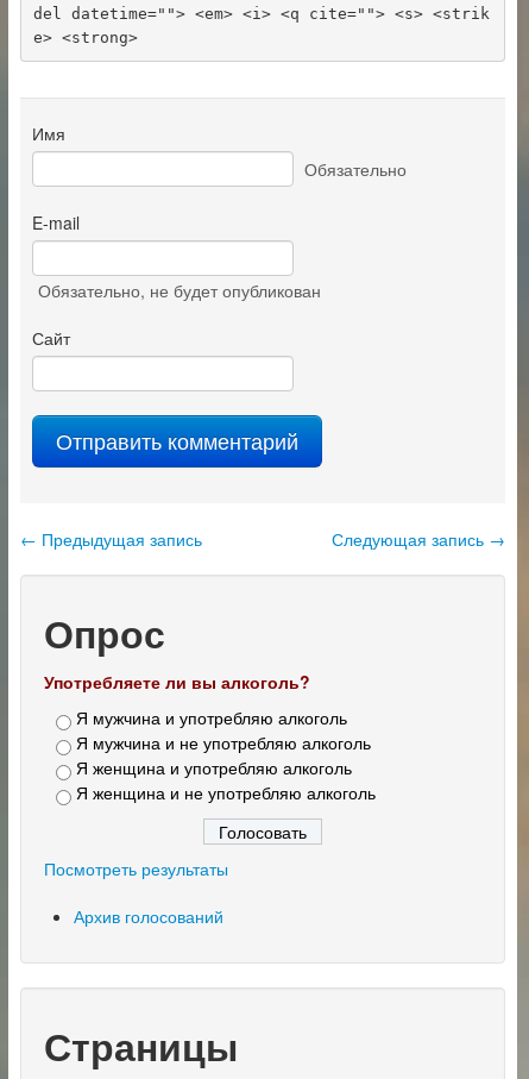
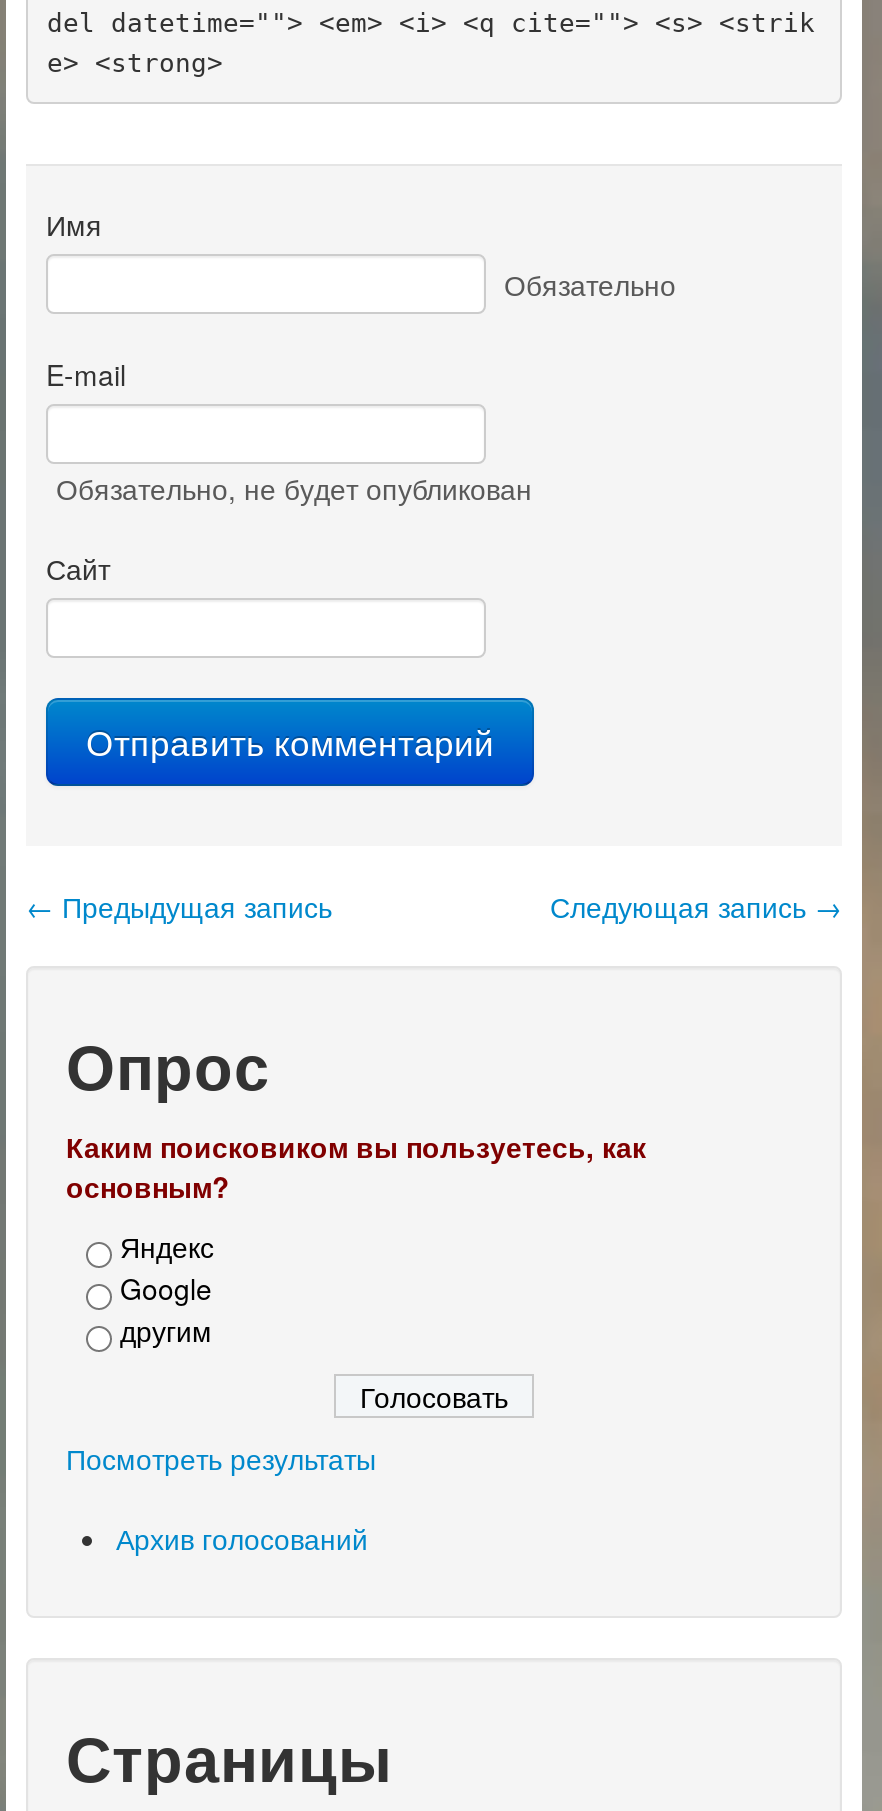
[44,670,310,694] Употребляете ли вы алкоголь? -> [66,1127,646,1207] Каким поисковиком вы пользуетесь, как | основным?
[76,706,376,804] Я мужчина и употребляю алкоголь | Я мужчина и не употребляю алкоголь | Я женщина и употребляю алкоголь | Я женщина и не употребляю алкоголь -> [120,1227,214,1350] Яндекс | Google | другим

